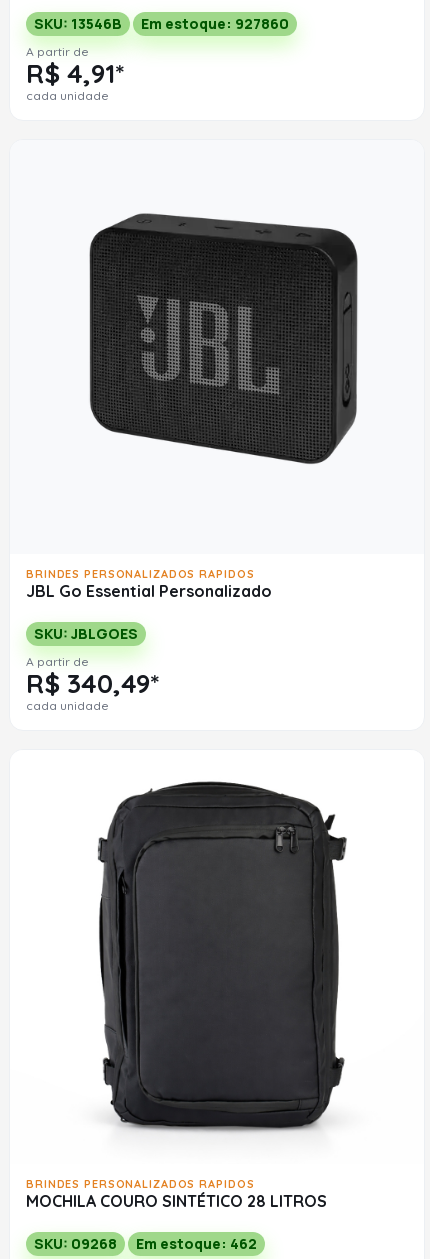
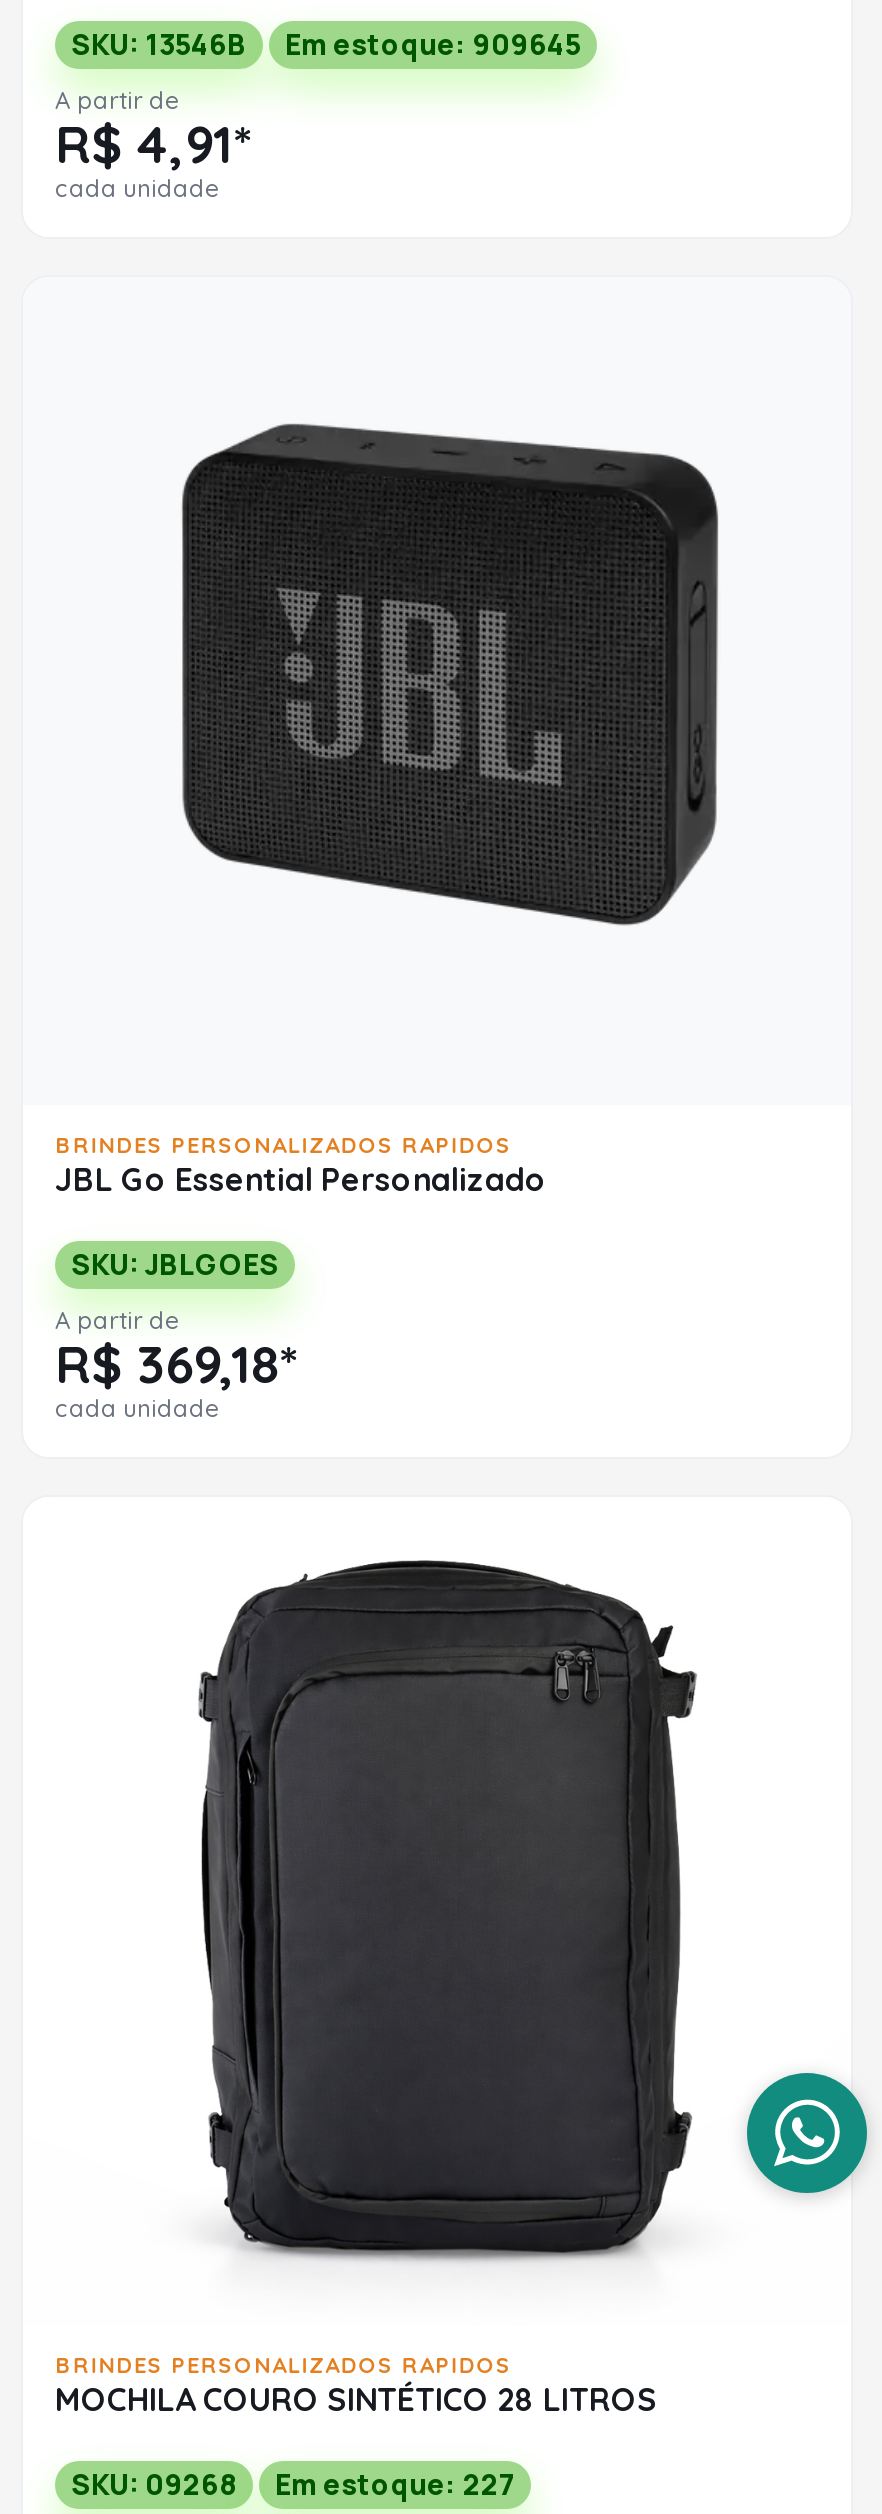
[34,14,289,33] SKU: 13546B Em estoque: 927860 -> [71,26,581,64] SKU: 13546B Em estoque: 909645
[26,667,159,700] R$ 340,49* -> [55,1331,297,1397] R$ 369,18*
none -> [743,2071,871,2197] [image]
[34,1234,257,1253] SKU: 09268 Em estoque: 462 -> [71,2465,515,2503] SKU: 09268 Em estoque: 227

